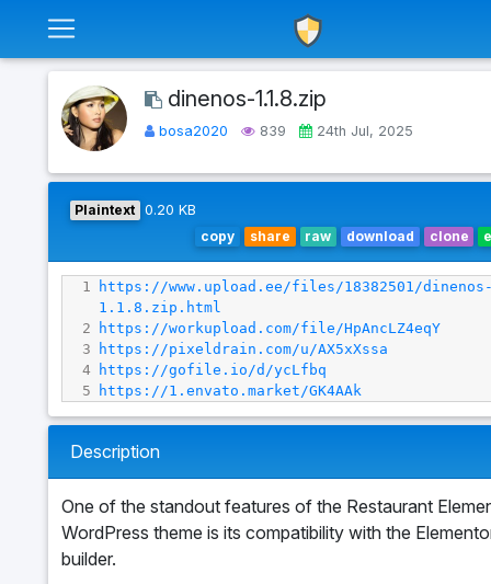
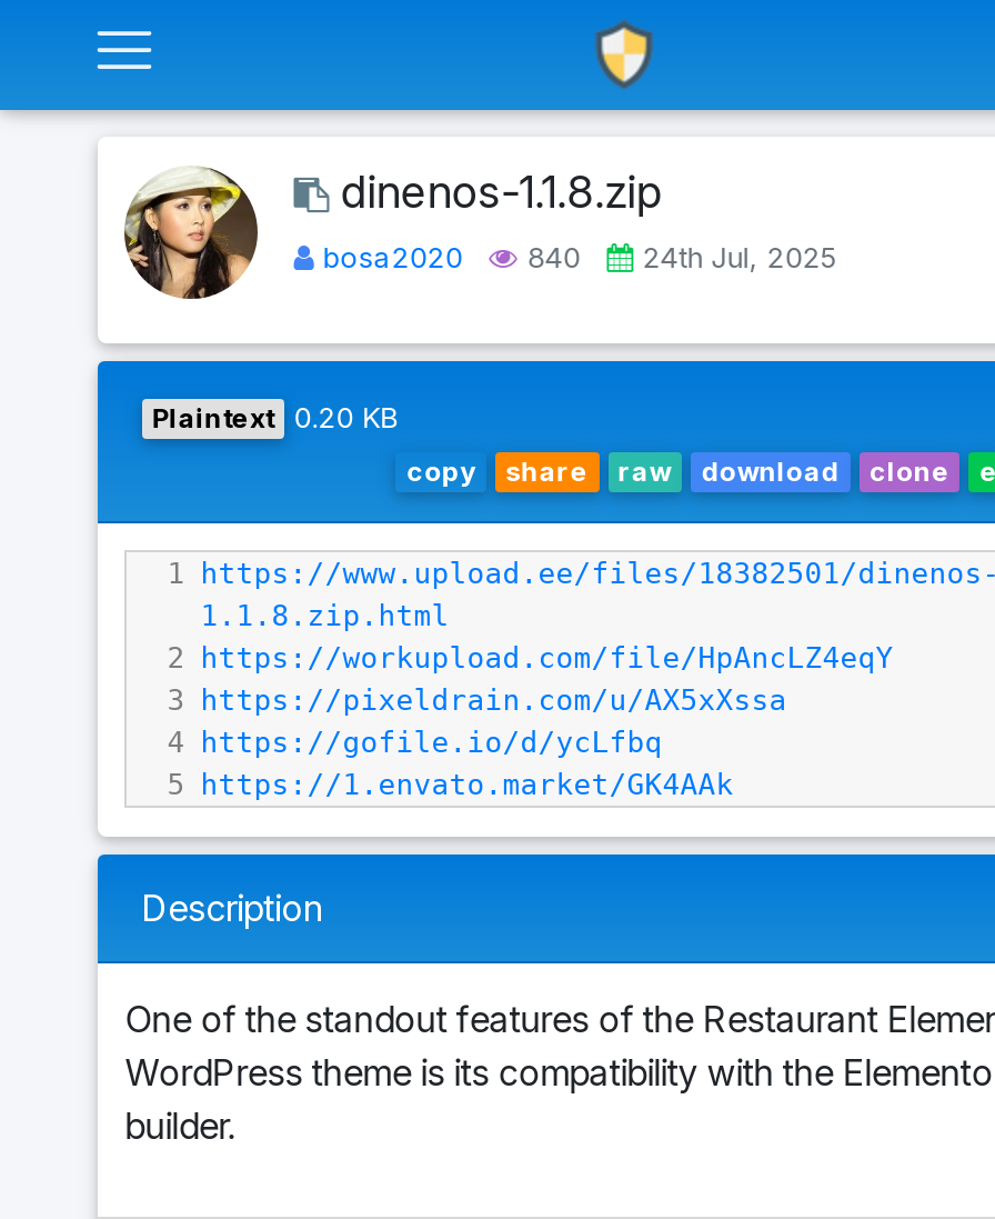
[159,122,414,139] bosa2020 839 24th Jul, 2025 -> [323,241,838,274] bosa2020 840 24th Jul, 2025

